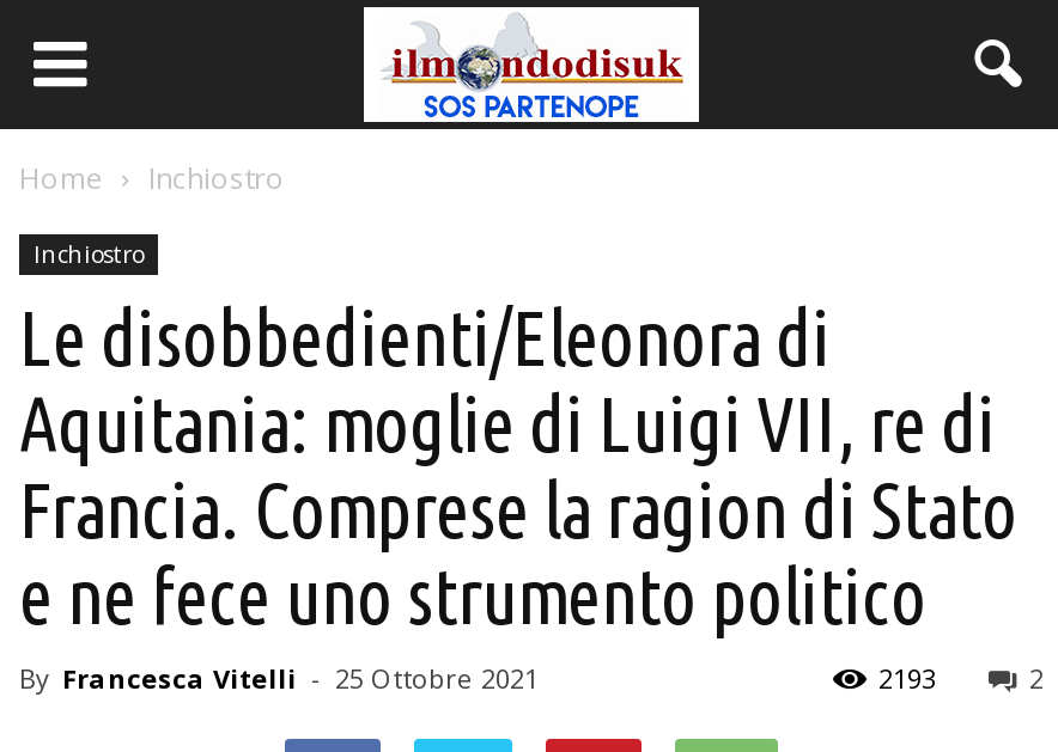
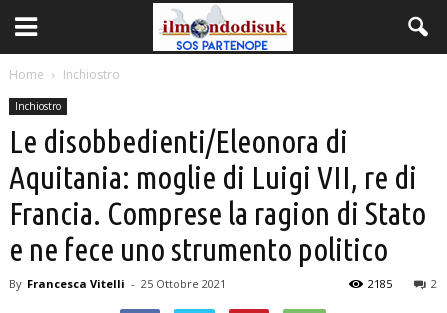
[878,660,936,696] 2193 -> [368,276,392,291] 2185

